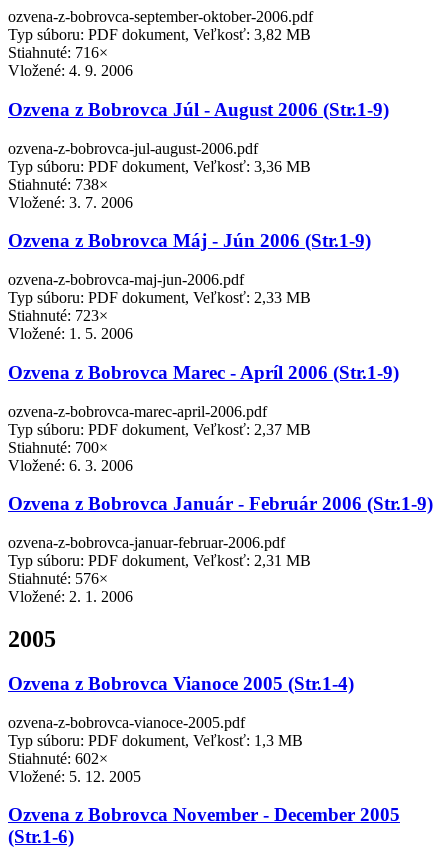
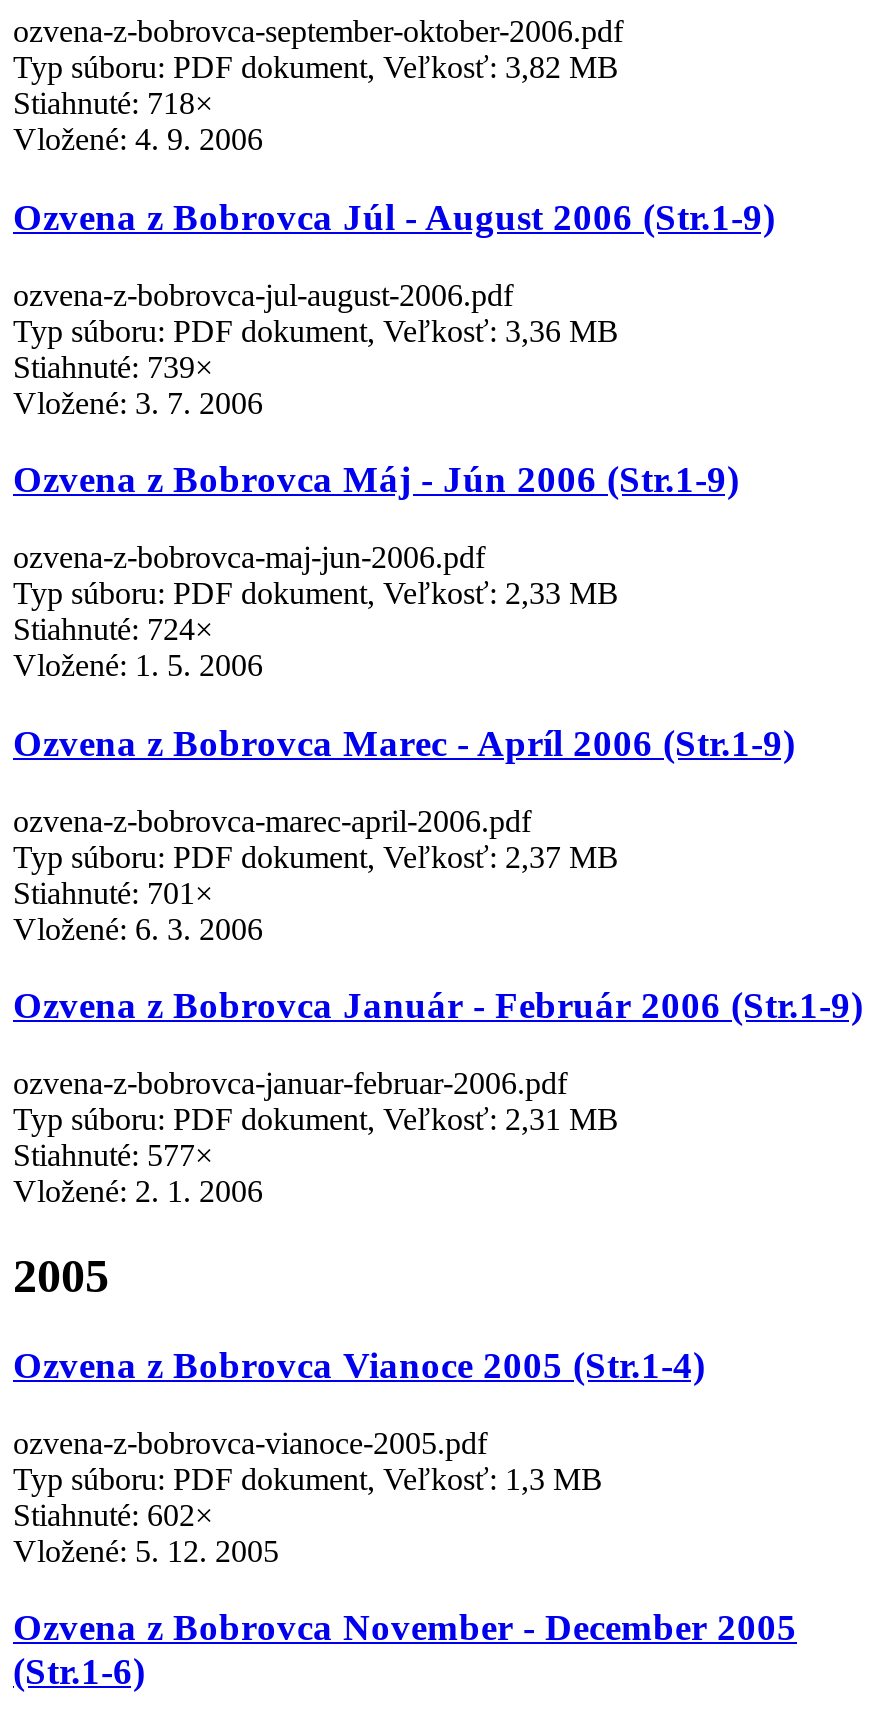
[8,44,108,61] Stiahnuté: 716× -> [13,87,213,121] Stiahnuté: 718×
[8,176,108,193] Stiahnuté: 738× -> [13,349,213,383] Stiahnuté: 739×
[8,307,108,324] Stiahnuté: 723× -> [13,612,213,646] Stiahnuté: 724×
[8,439,108,456] Stiahnuté: 700× -> [13,875,213,909] Stiahnuté: 701×
[8,570,108,587] Stiahnuté: 576× -> [13,1138,213,1172] Stiahnuté: 577×

